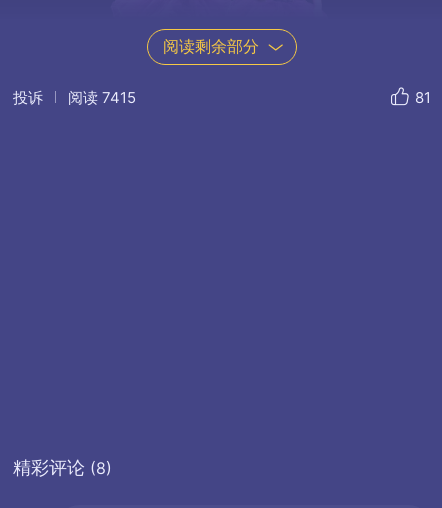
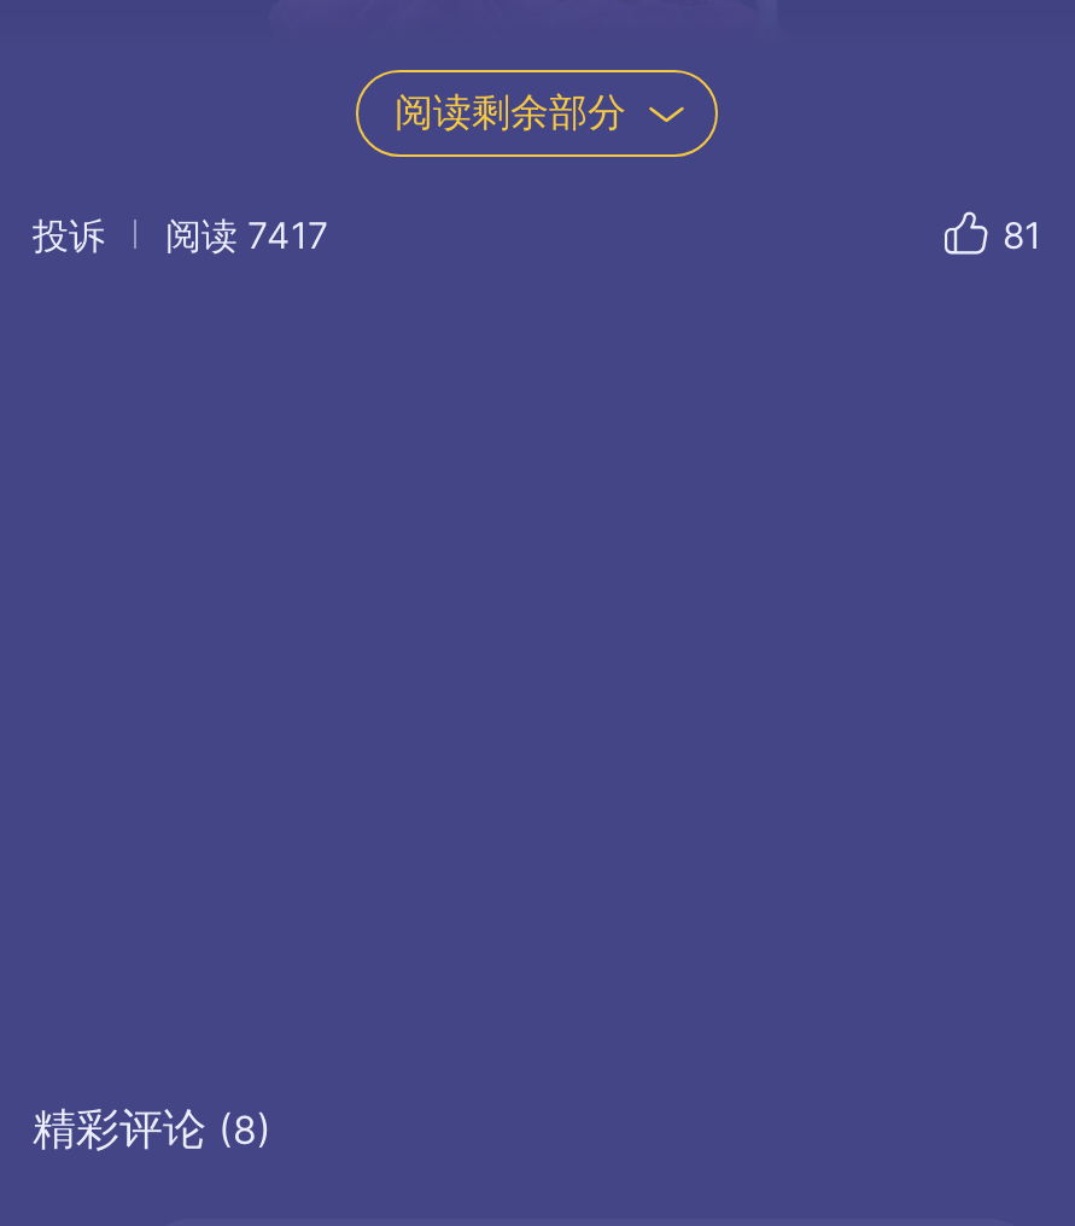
[13,87,136,106] 投诉 阅读 7415 -> [33,211,329,257] 投诉 阅读 7417

